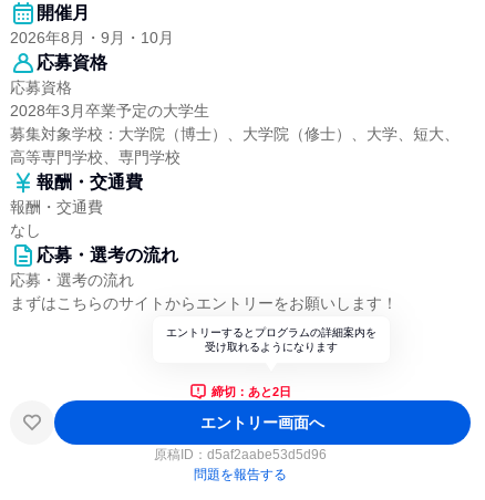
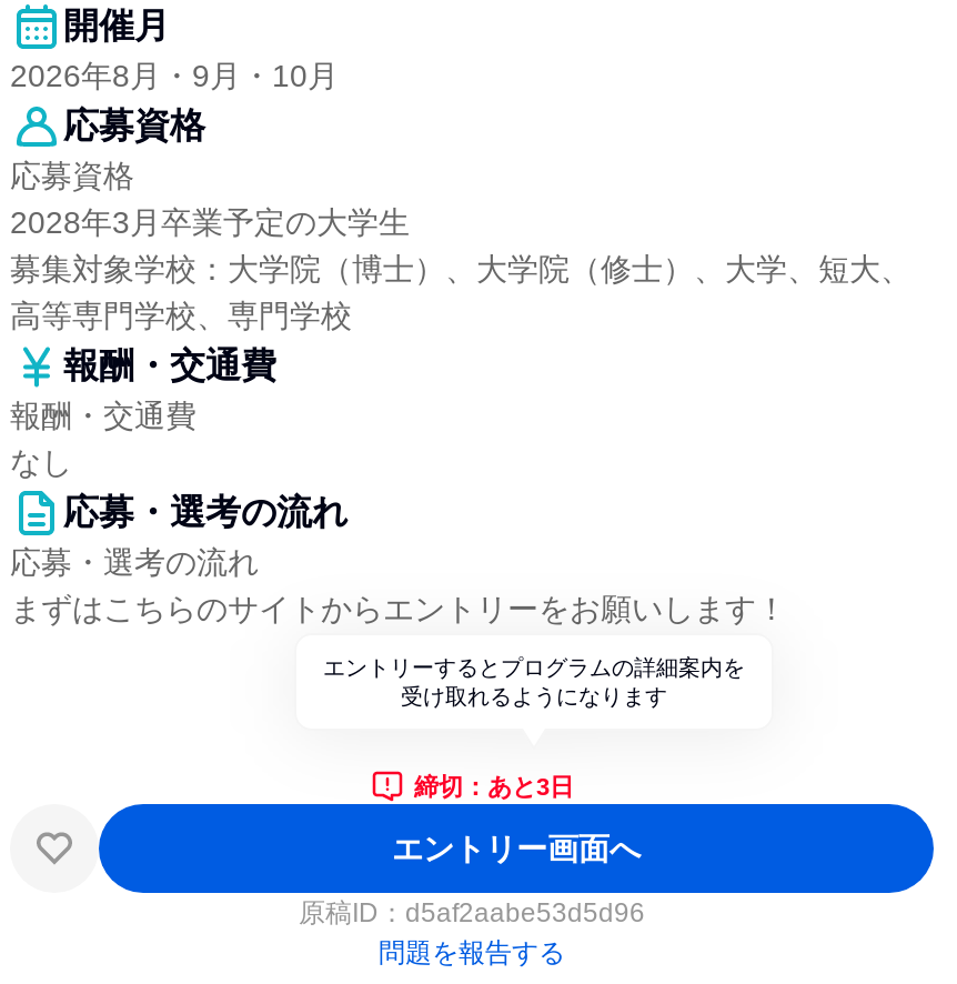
[211,385,291,398] 締切：あと2日 -> [414,773,574,800] 締切：あと3日

